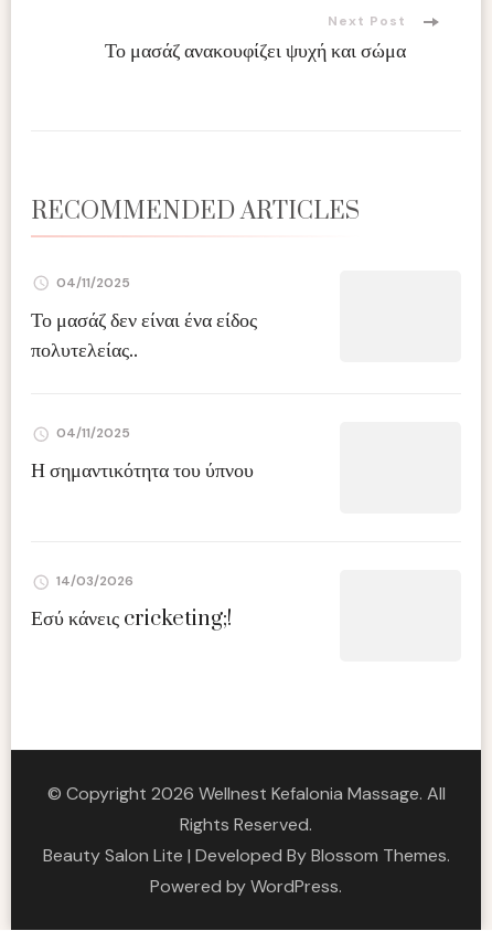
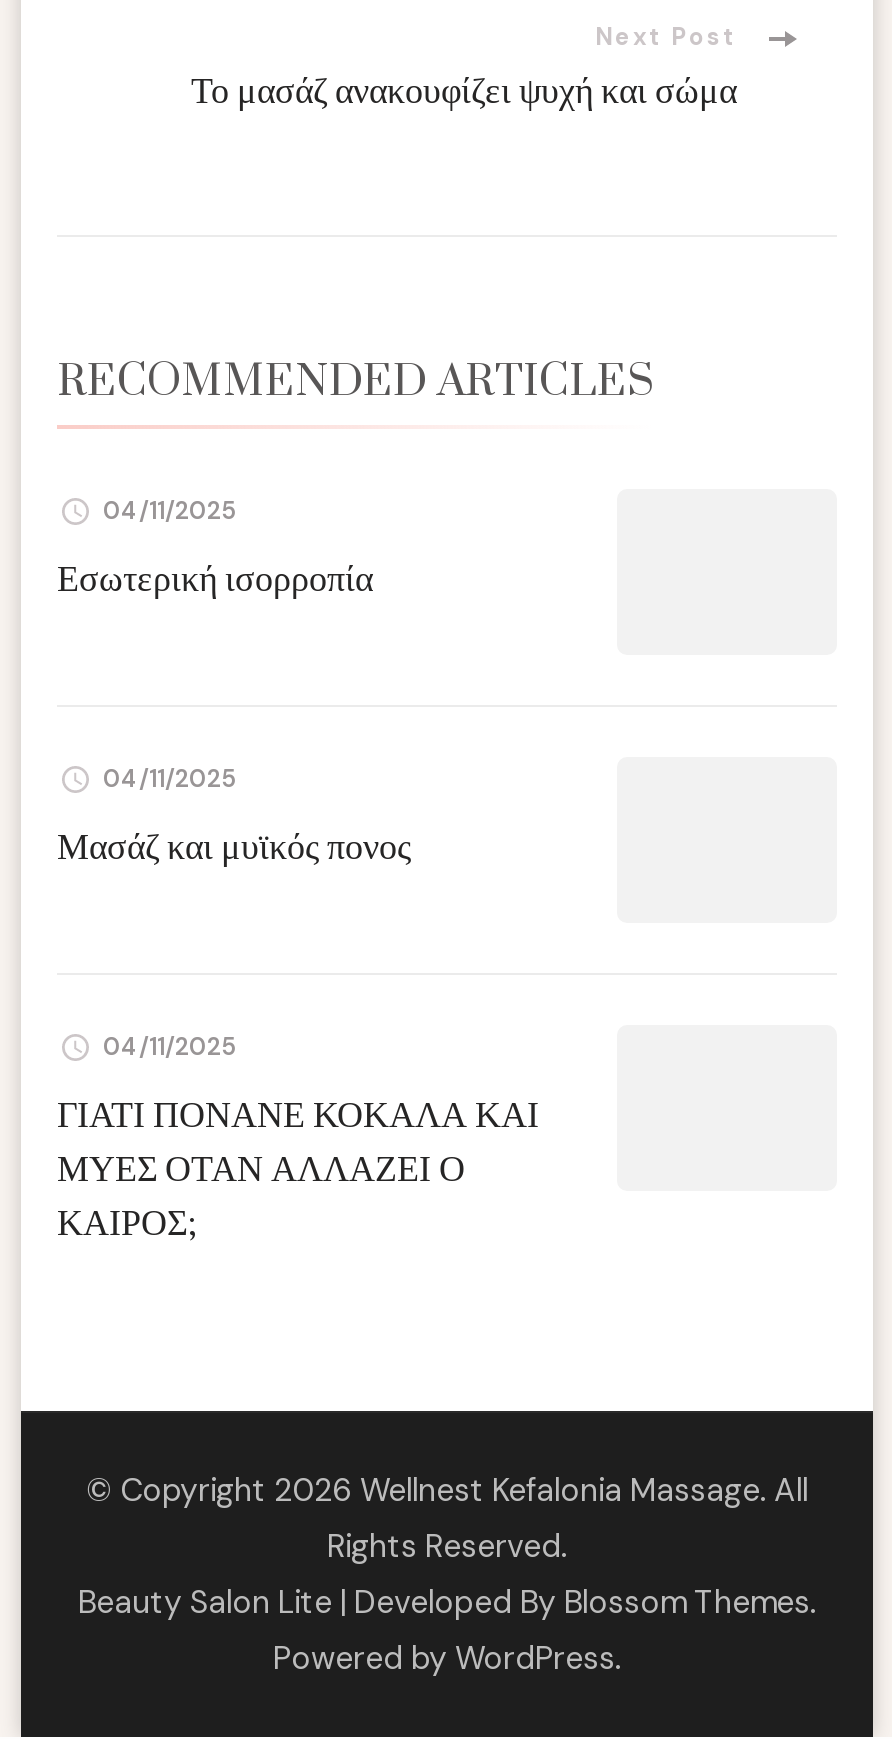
[31,307,257,364] Το μασάζ δεν είναι ένα είδος | πολυτελείας.. -> [57,554,373,604] Εσωτερική ισορροπία
[31,458,254,485] Η σημαντικότητα του ύπνου -> [57,822,411,872] Μασάζ και μυϊκός πονος
[56,572,133,590] 14/03/2026 -> [103,1030,237,1062] 04/11/2025
[31,606,232,633] Εσύ κάνεις cricketing;! -> [57,1090,539,1248] ΓΙΑΤΙ ΠΟΝΑΝΕ ΚΟΚΑΛΑ ΚΑΙ | ΜΥΕΣ ΟΤΑΝ ΑΛΛΑΖΕΙ Ο | ΚΑΙΡΟΣ;

